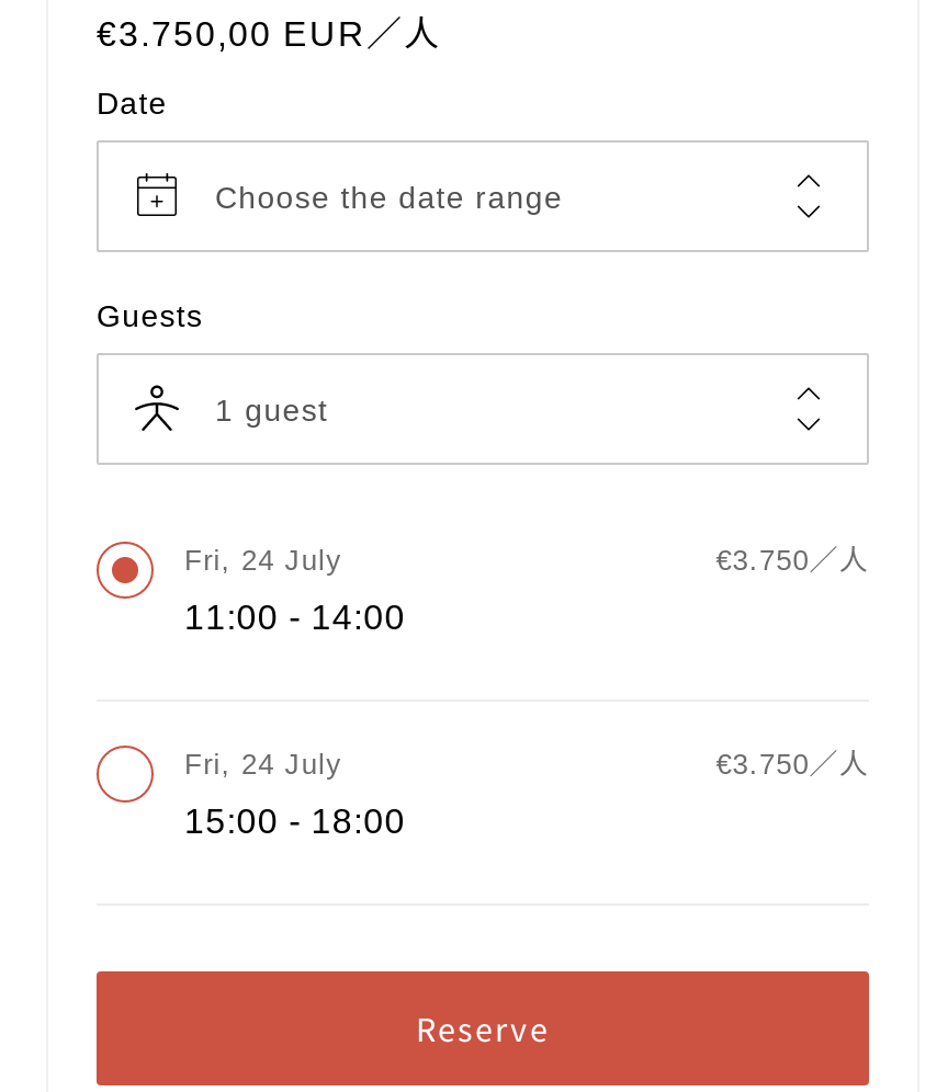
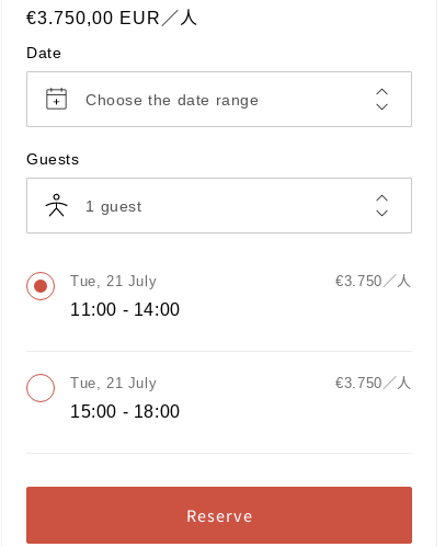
[184,544,343,577] Fri, 24 July -> [70,273,157,289] Tue, 21 July
[184,748,343,781] Fri, 24 July -> [70,375,157,391] Tue, 21 July

